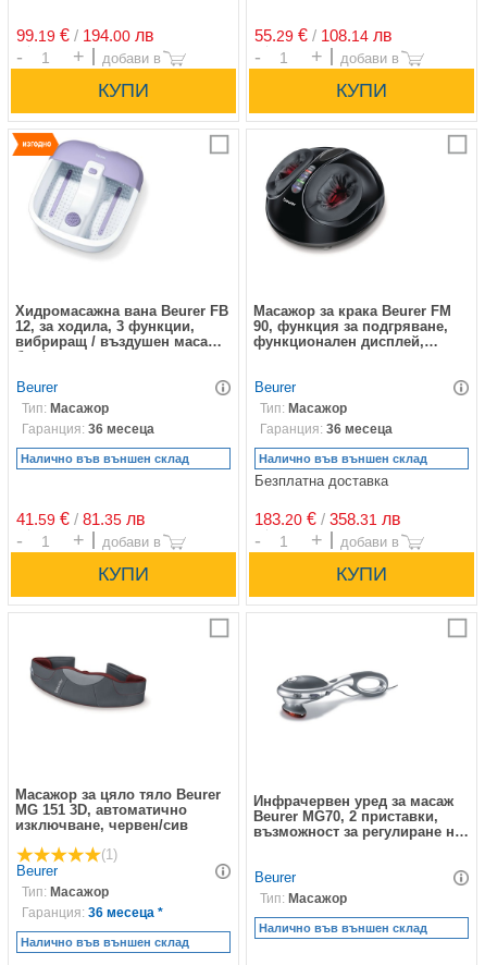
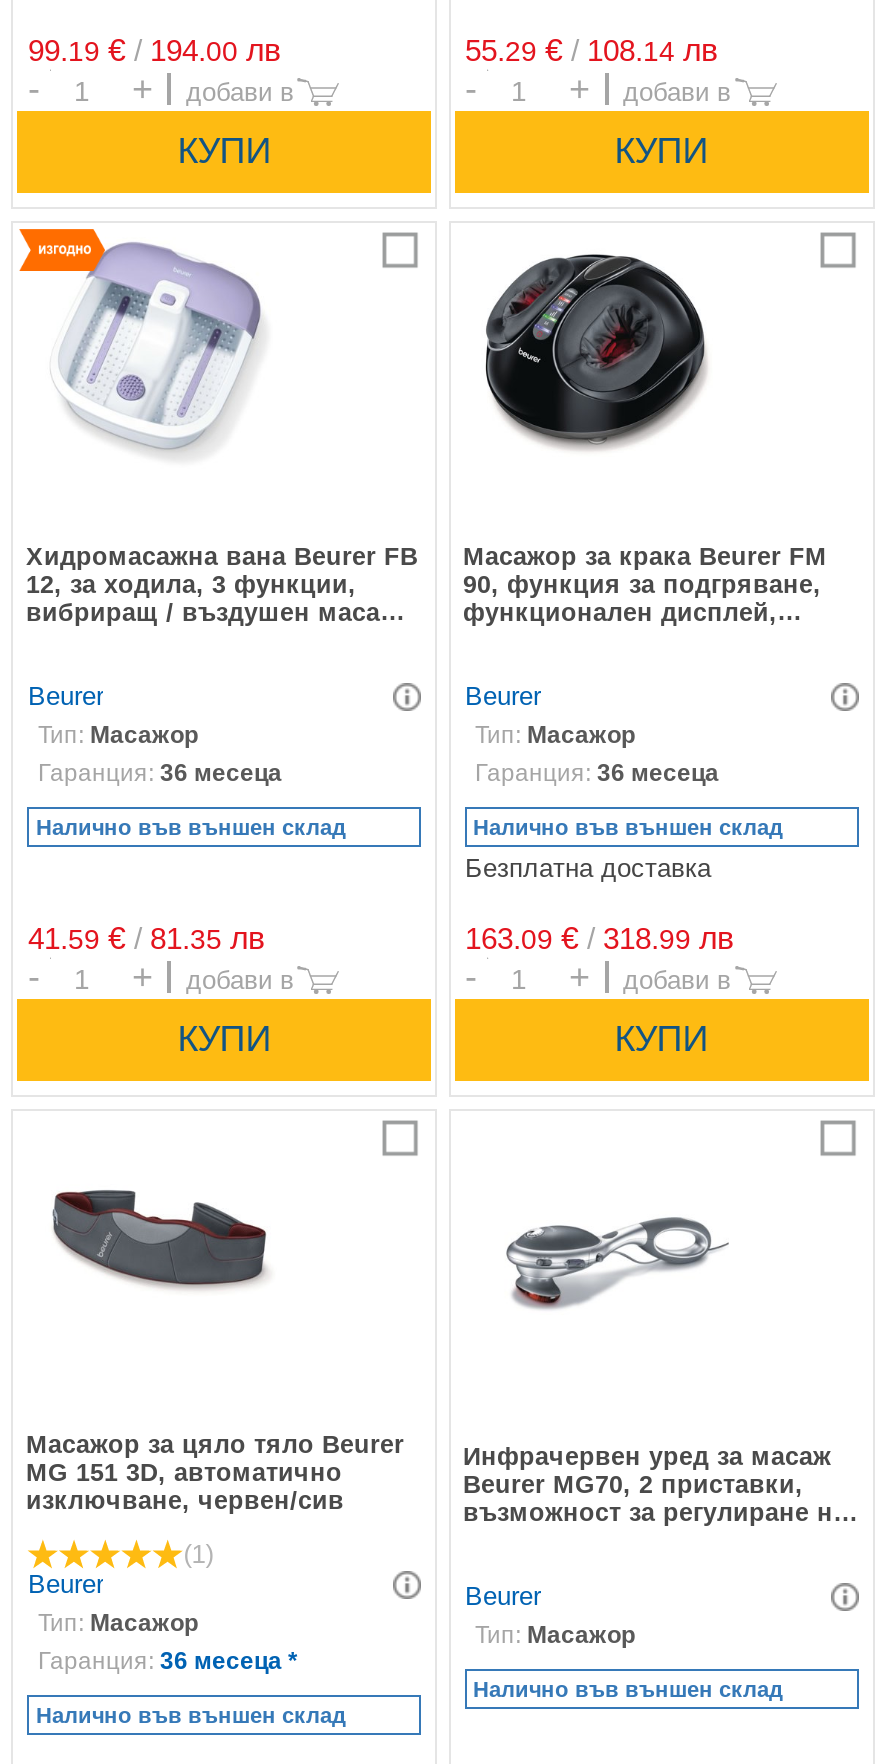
[254,509,401,528] 183.20 €/ 358.31 лв -> [465,920,735,954] 163.09 €/ 318.99 лв

